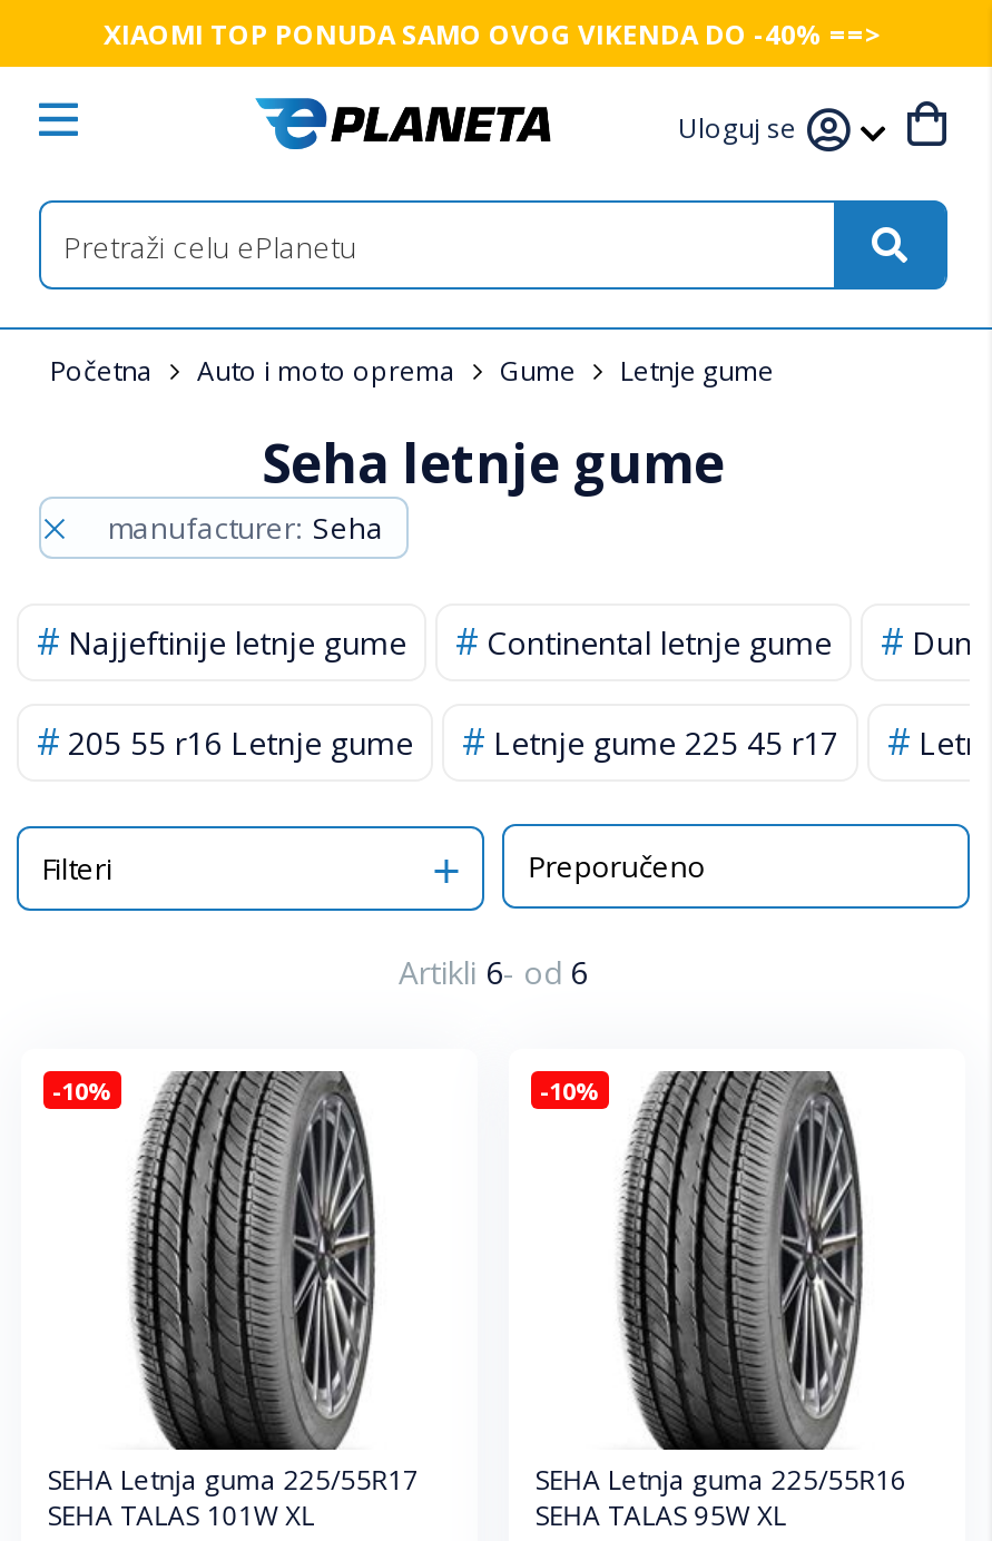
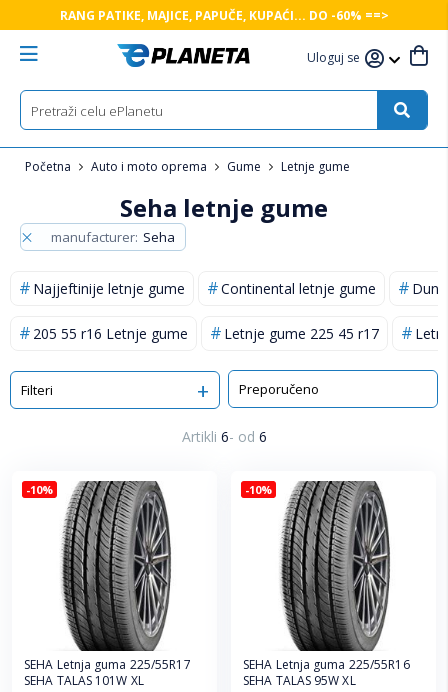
[104,14,883,52] XIAOMI TOP PONUDA SAMO OVOG VIKENDA DO -40% ==> -> [59,6,388,23] RANG PATIKE, MAJICE, PAPUČE, KUPAĆI... DO -60% ==>

